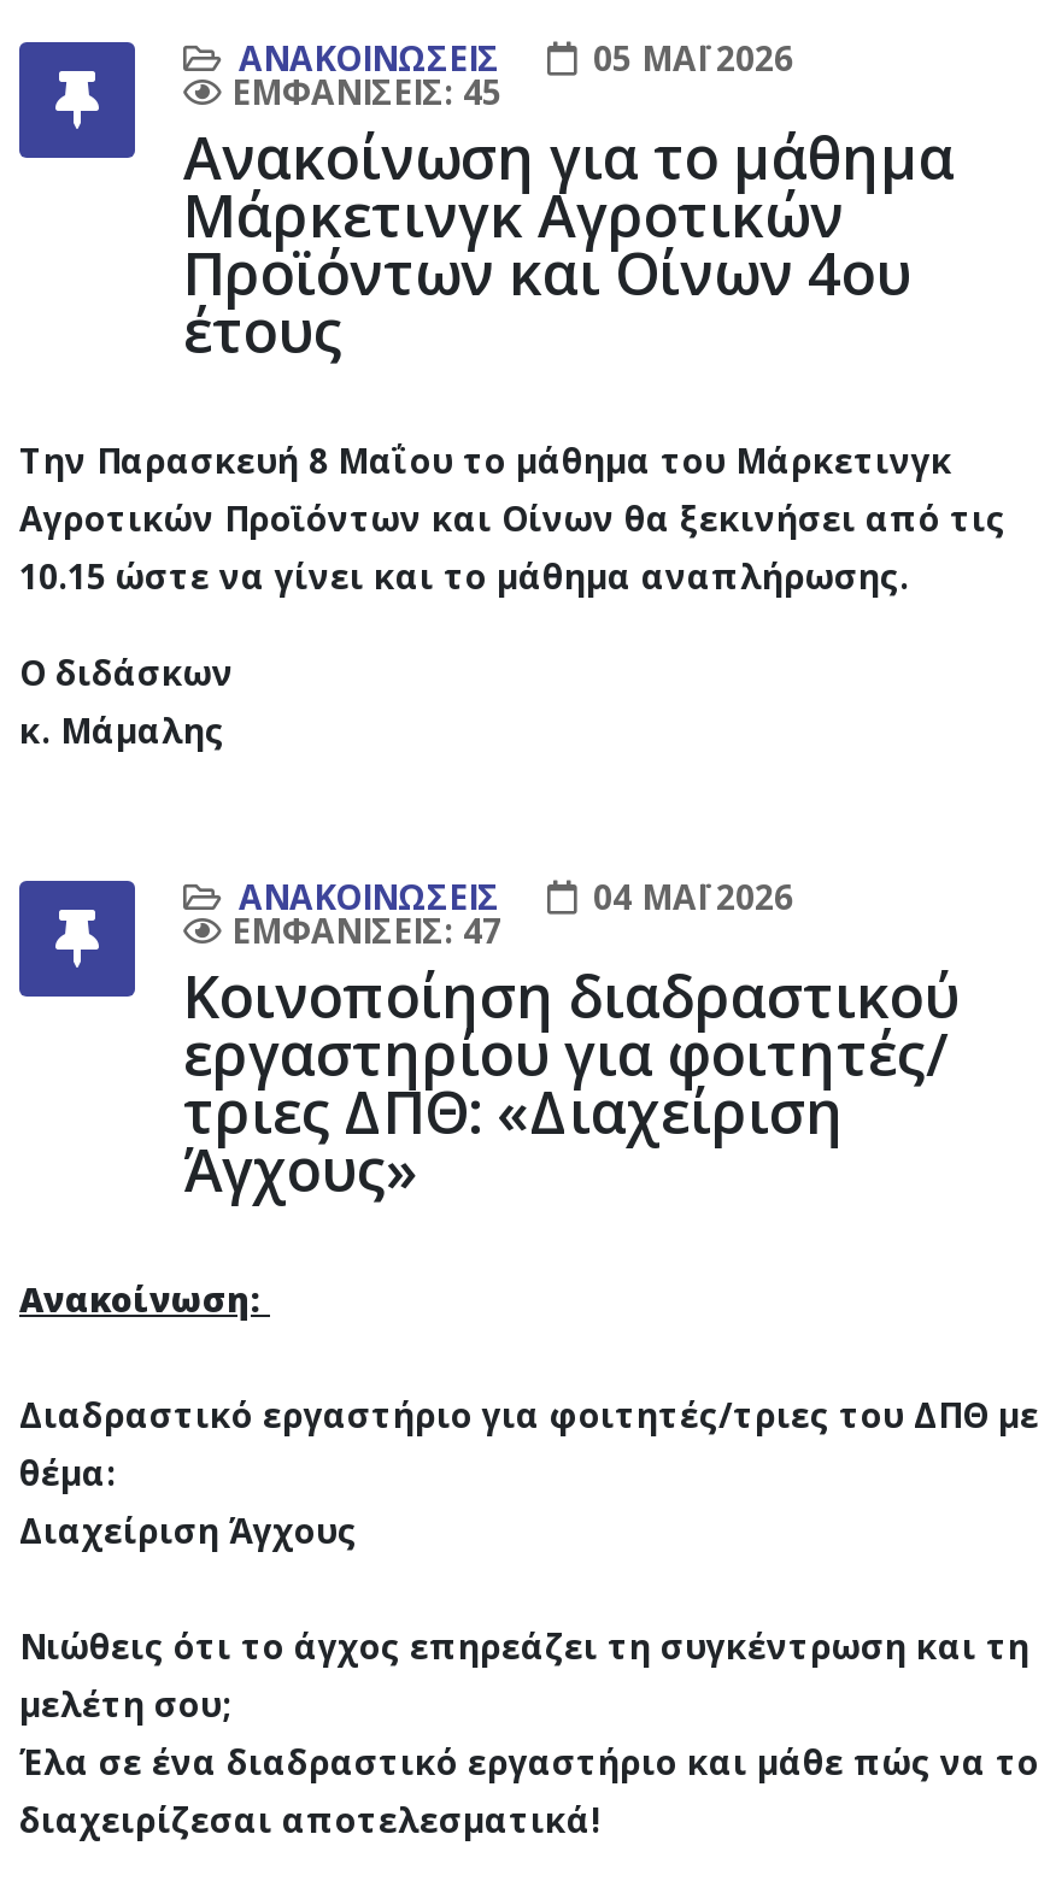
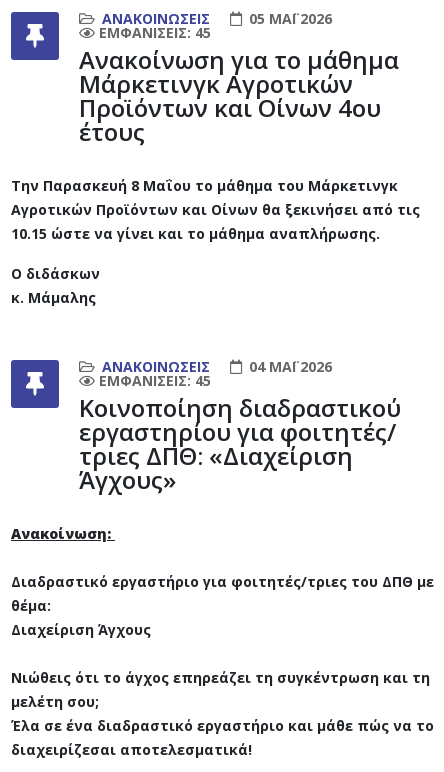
[231,907,501,953] ΕΜΦΑΝΊΣΕΙΣ: 47 -> [99,371,211,390] ΕΜΦΑΝΊΣΕΙΣ: 45

